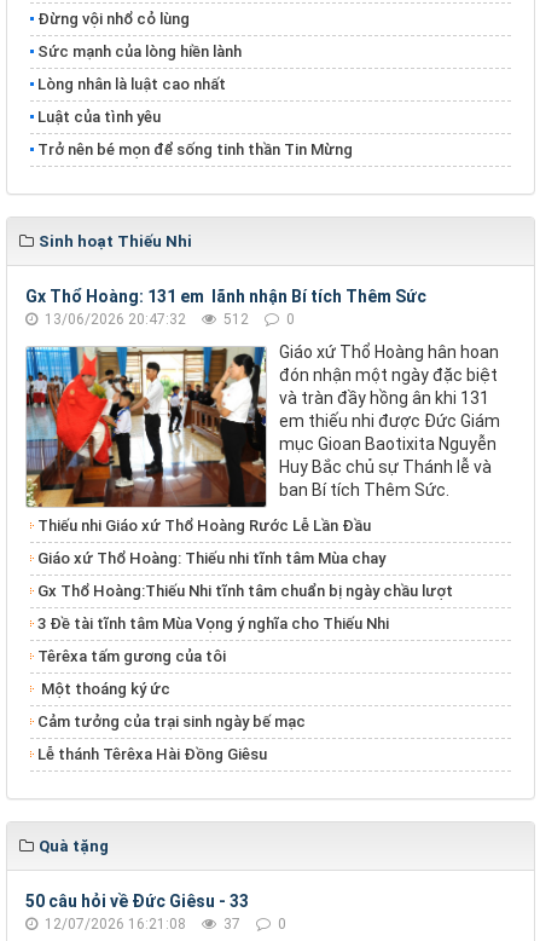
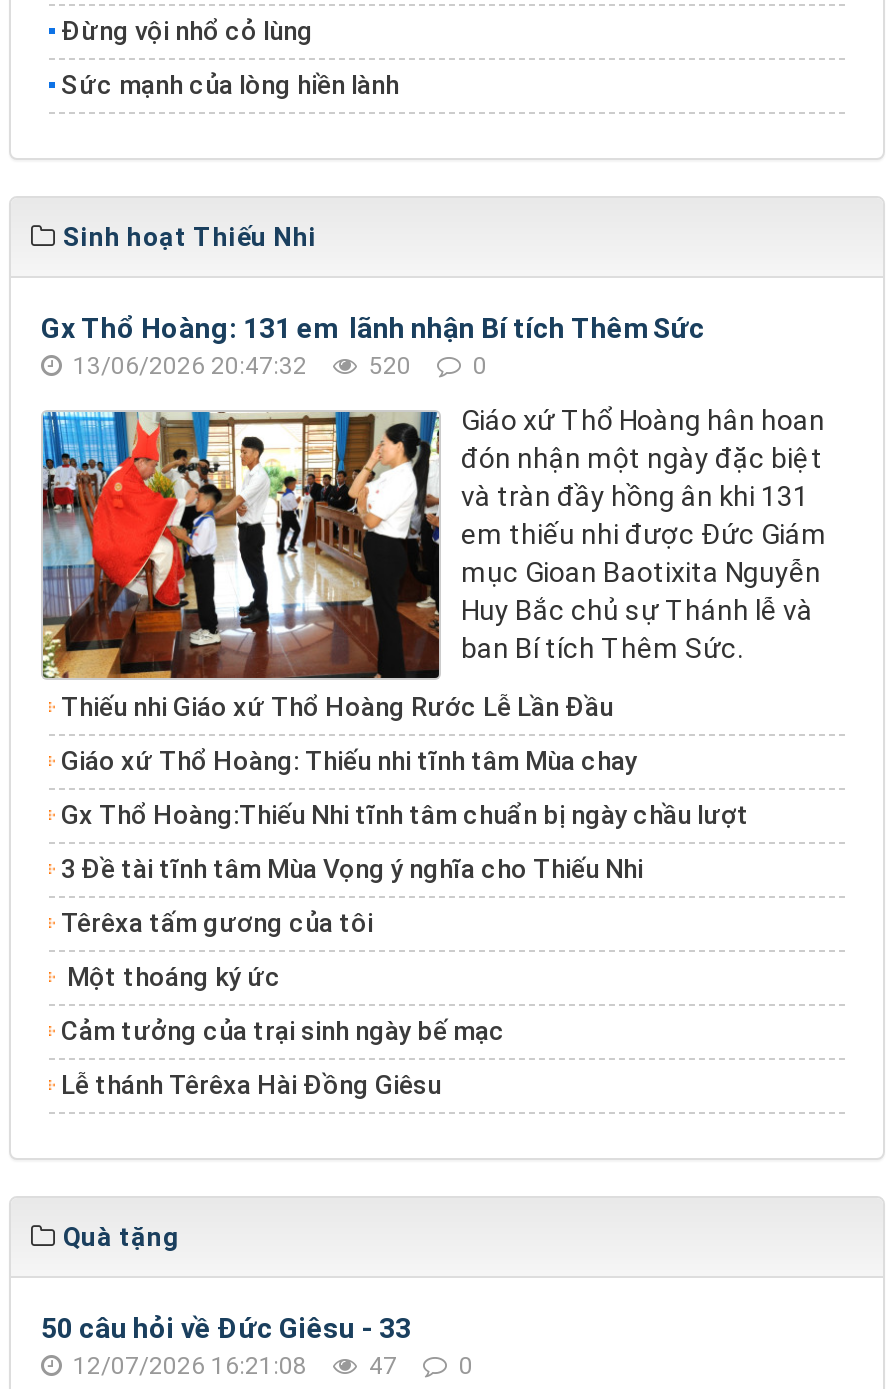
[37,75,353,159] Lòng nhân là luật cao nhất | Luật của tình yêu | Trở nên bé mọn để sống tinh thần Tin Mừng -> none
[41,311,295,328] 13/06/2026 20:47:32 512 0 -> [67,352,487,380] 13/06/2026 20:47:32 520 0
[41,916,286,933] 12/07/2026 16:21:08 37 0 -> [67,1352,473,1380] 12/07/2026 16:21:08 47 0

